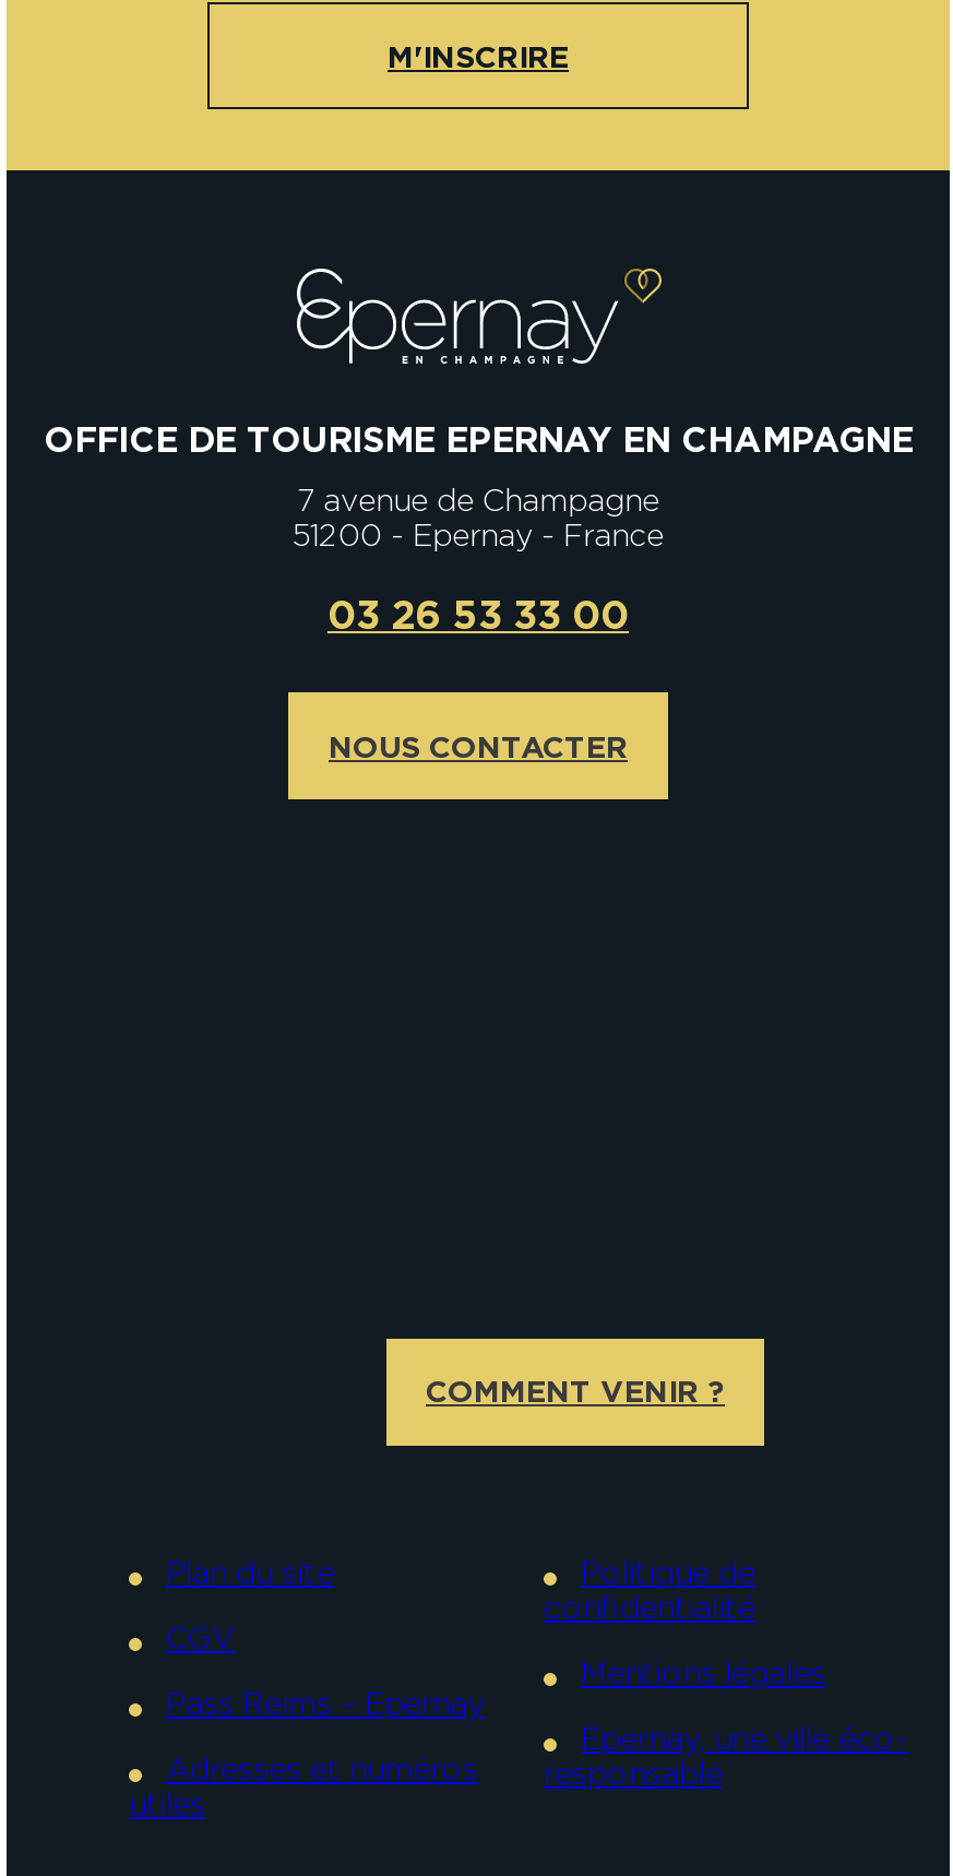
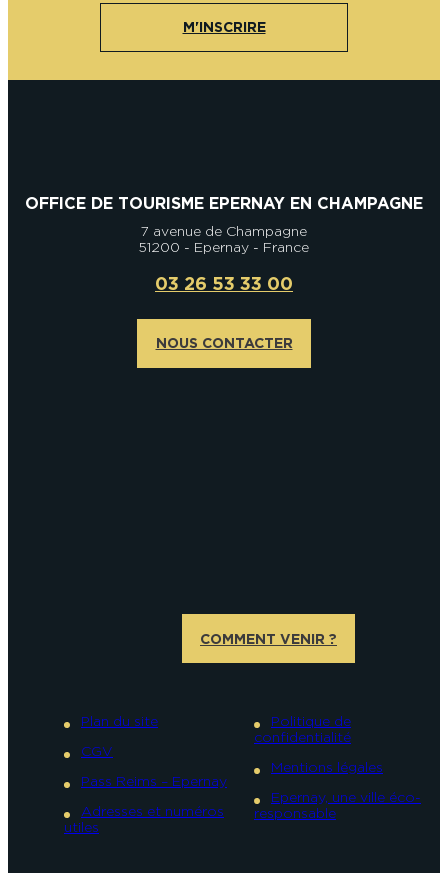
[295,265,664,366] [image] -> none

